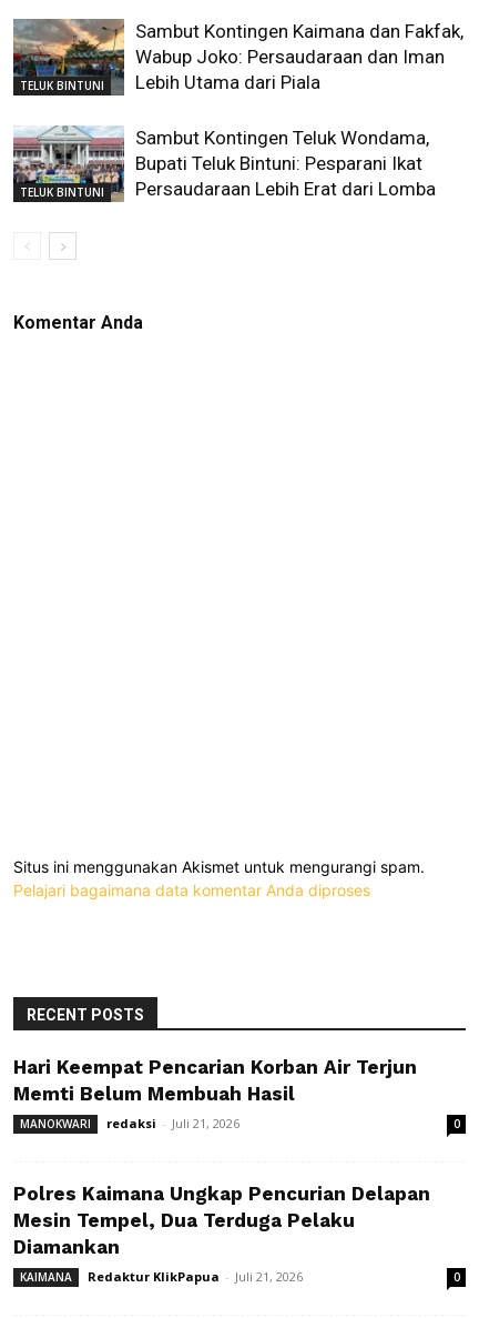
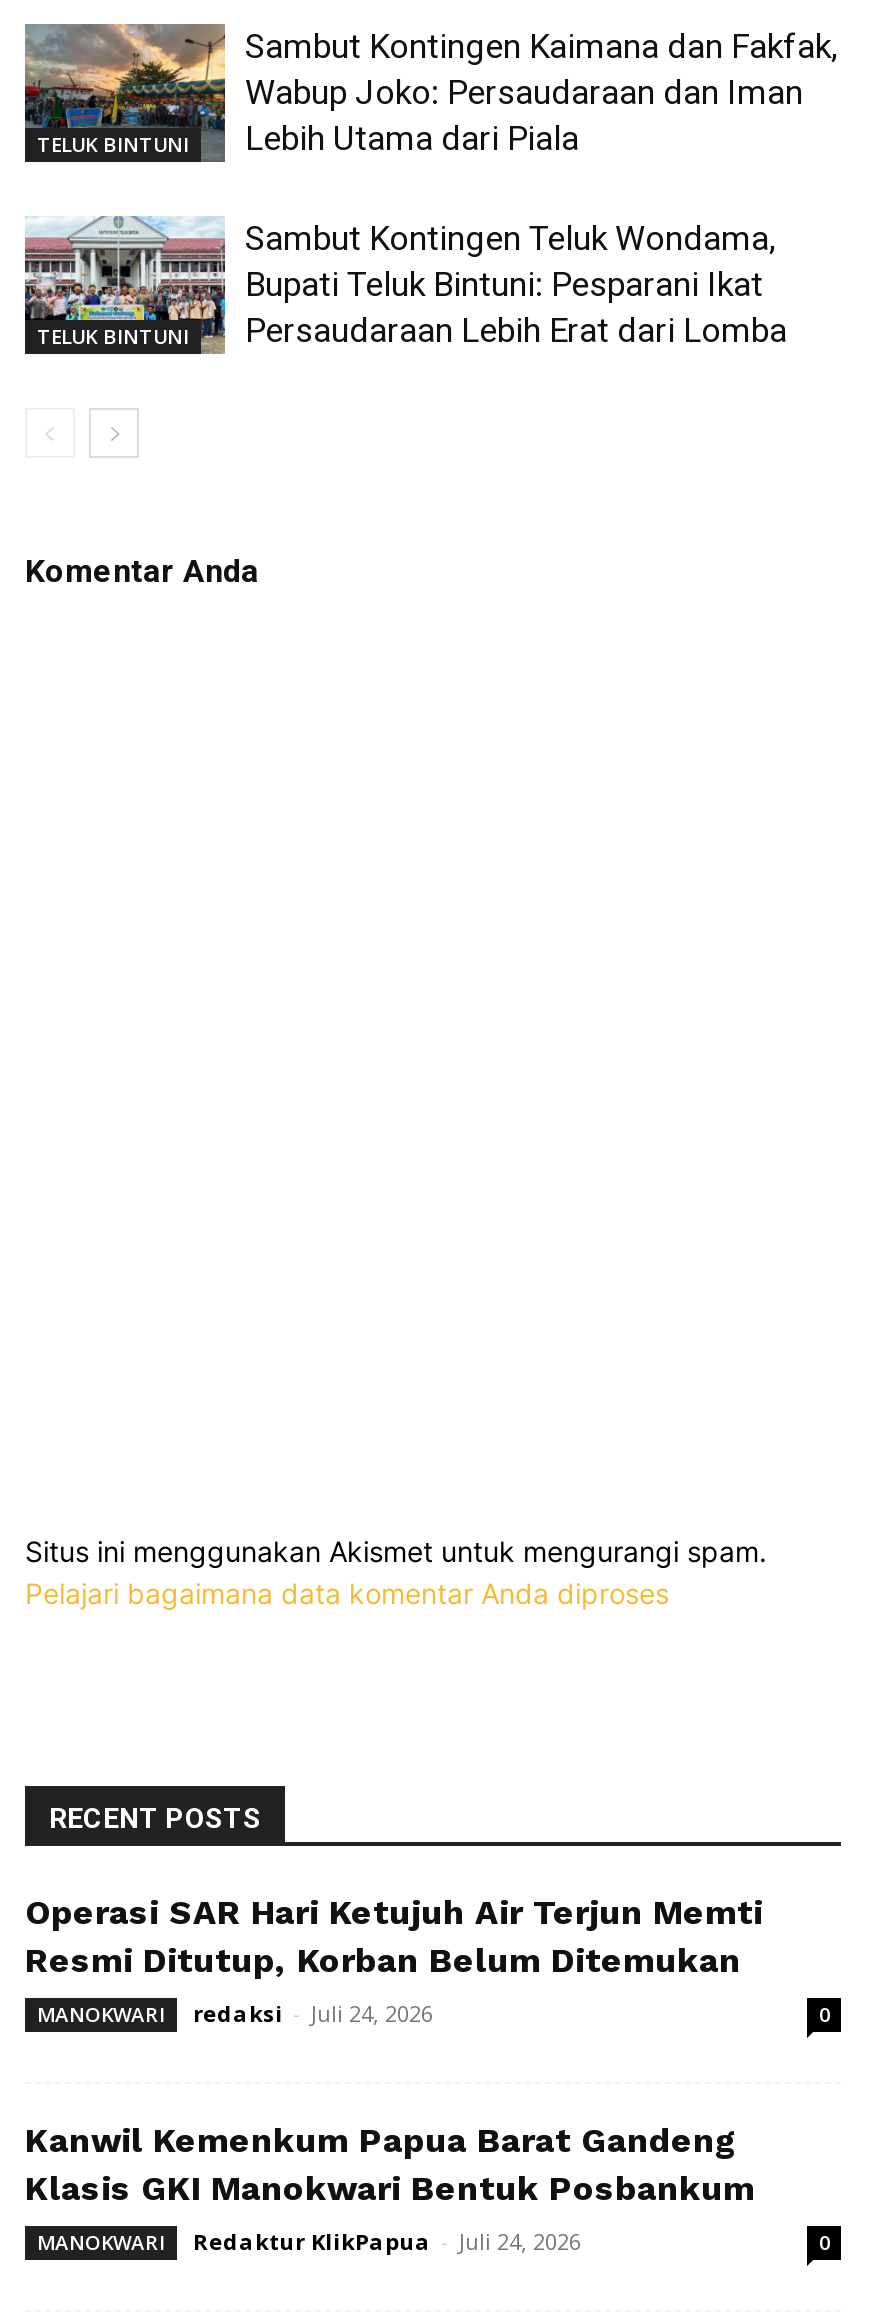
[13,1056,417,1105] Hari Keempat Pencarian Korban Air Terjun | Memti Belum Membuah Hasil -> [25,1892,763,1980] Operasi SAR Hari Ketujuh Air Terjun Memti | Resmi Ditutup, Korban Belum Ditemukan
[20,1115,239,1132] MANOKWARI redaksi - Juli 21, 2026 -> [37,1998,433,2028] MANOKWARI redaksi - Juli 24, 2026
[13,1183,430,1258] Polres Kaimana Ungkap Pencurian Delapan | Mesin Tempel, Dua Terduga Pelaku | Diamankan -> [25,2120,755,2208] Kanwil Kemenkum Papua Barat Gandeng | Klasis GKI Manokwari Bentuk Posbankum
[20,1268,303,1285] KAIMANA | Redaktur KlikPapua - Juli 21, 2026 -> [37,2226,581,2256] MANOKWARI | Redaktur KlikPapua - Juli 24, 2026

